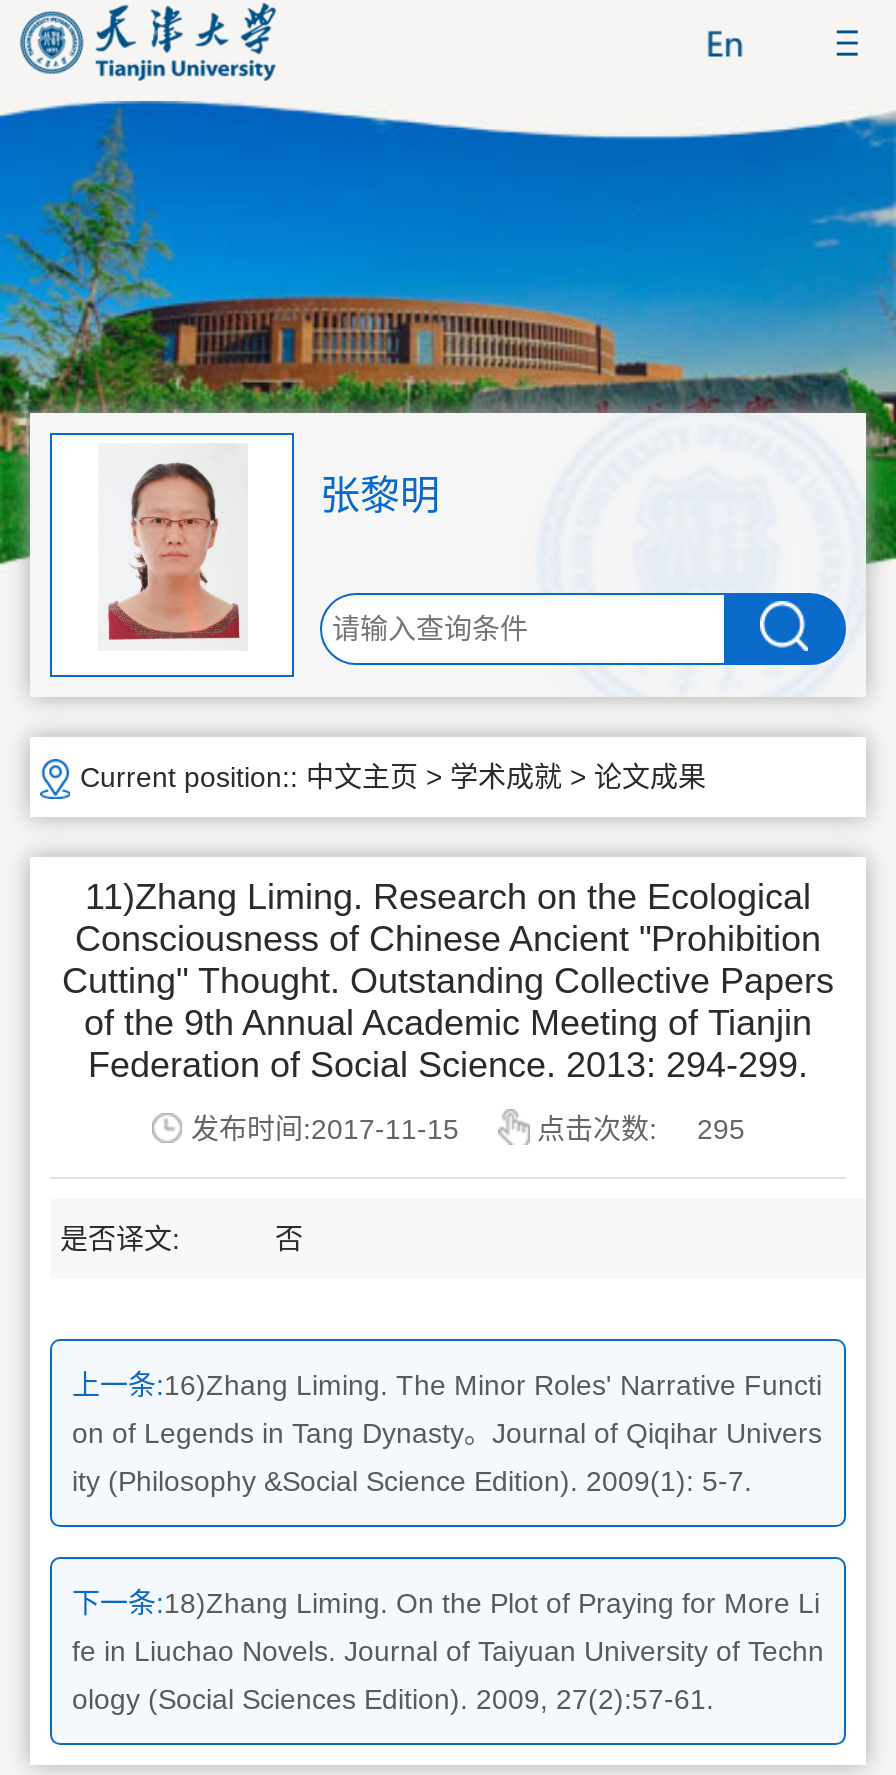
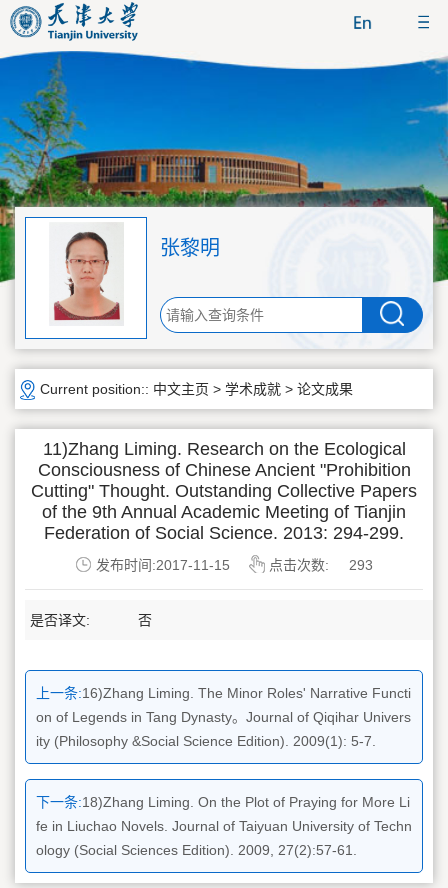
[537,1113,745,1145] 点击次数: 295 -> [268,557,372,573] 点击次数: 293

